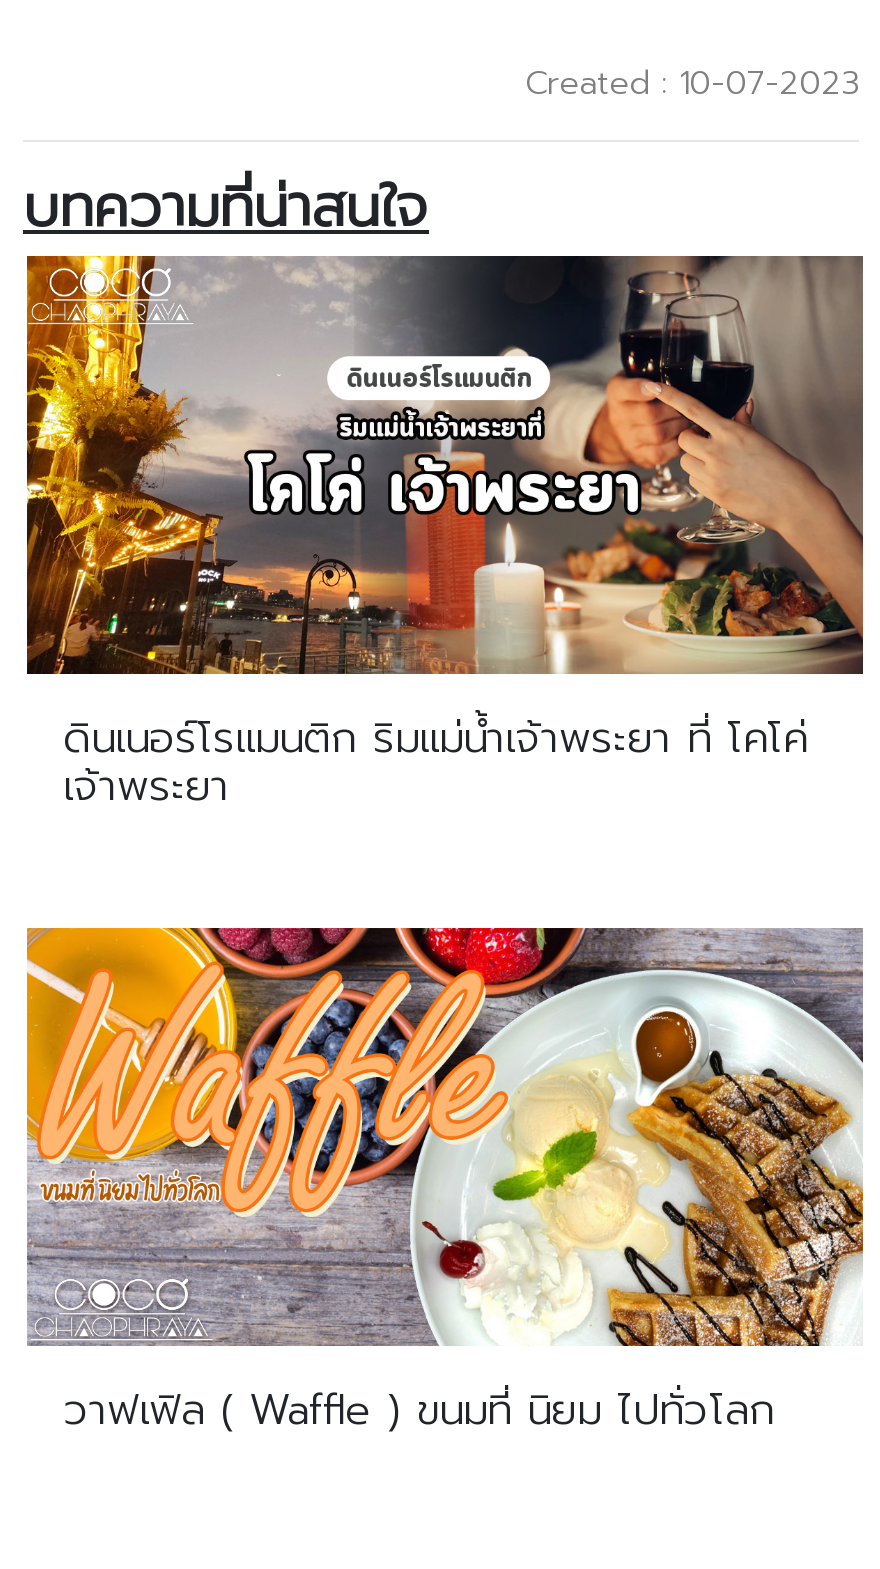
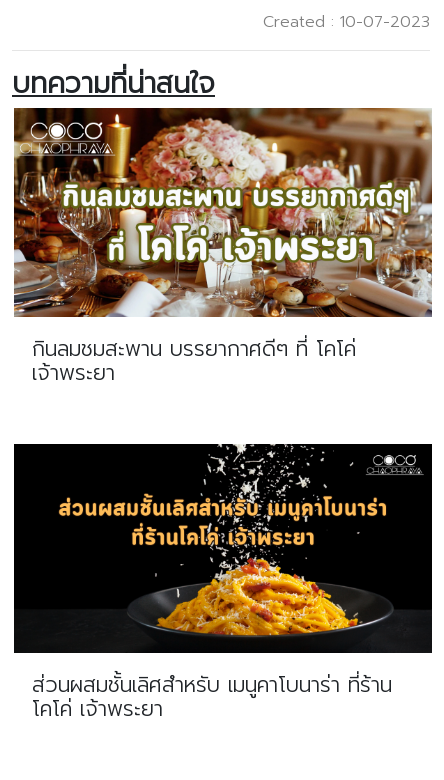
[25,254,865,770] [image] | ดินเนอร์โรแมนติก ริมแม่น้ำเจ้าพระยา ที่ โคโค่ -> [13,107,432,365] [image] | กินลมชมสะพาน บรรยากาศดีๆ ที่ โคโค่
[25,926,865,1442] [image] | วาฟเฟิล ( Waffle ) ขนมที่ นิยม ไปทั่วโลก -> [13,443,433,725] [image] | ส่วนผสมชั้นเลิศสำหรับ เมนูคาโบนาร่า ที่ร้าน | โคโค่ เจ้าพระยา

